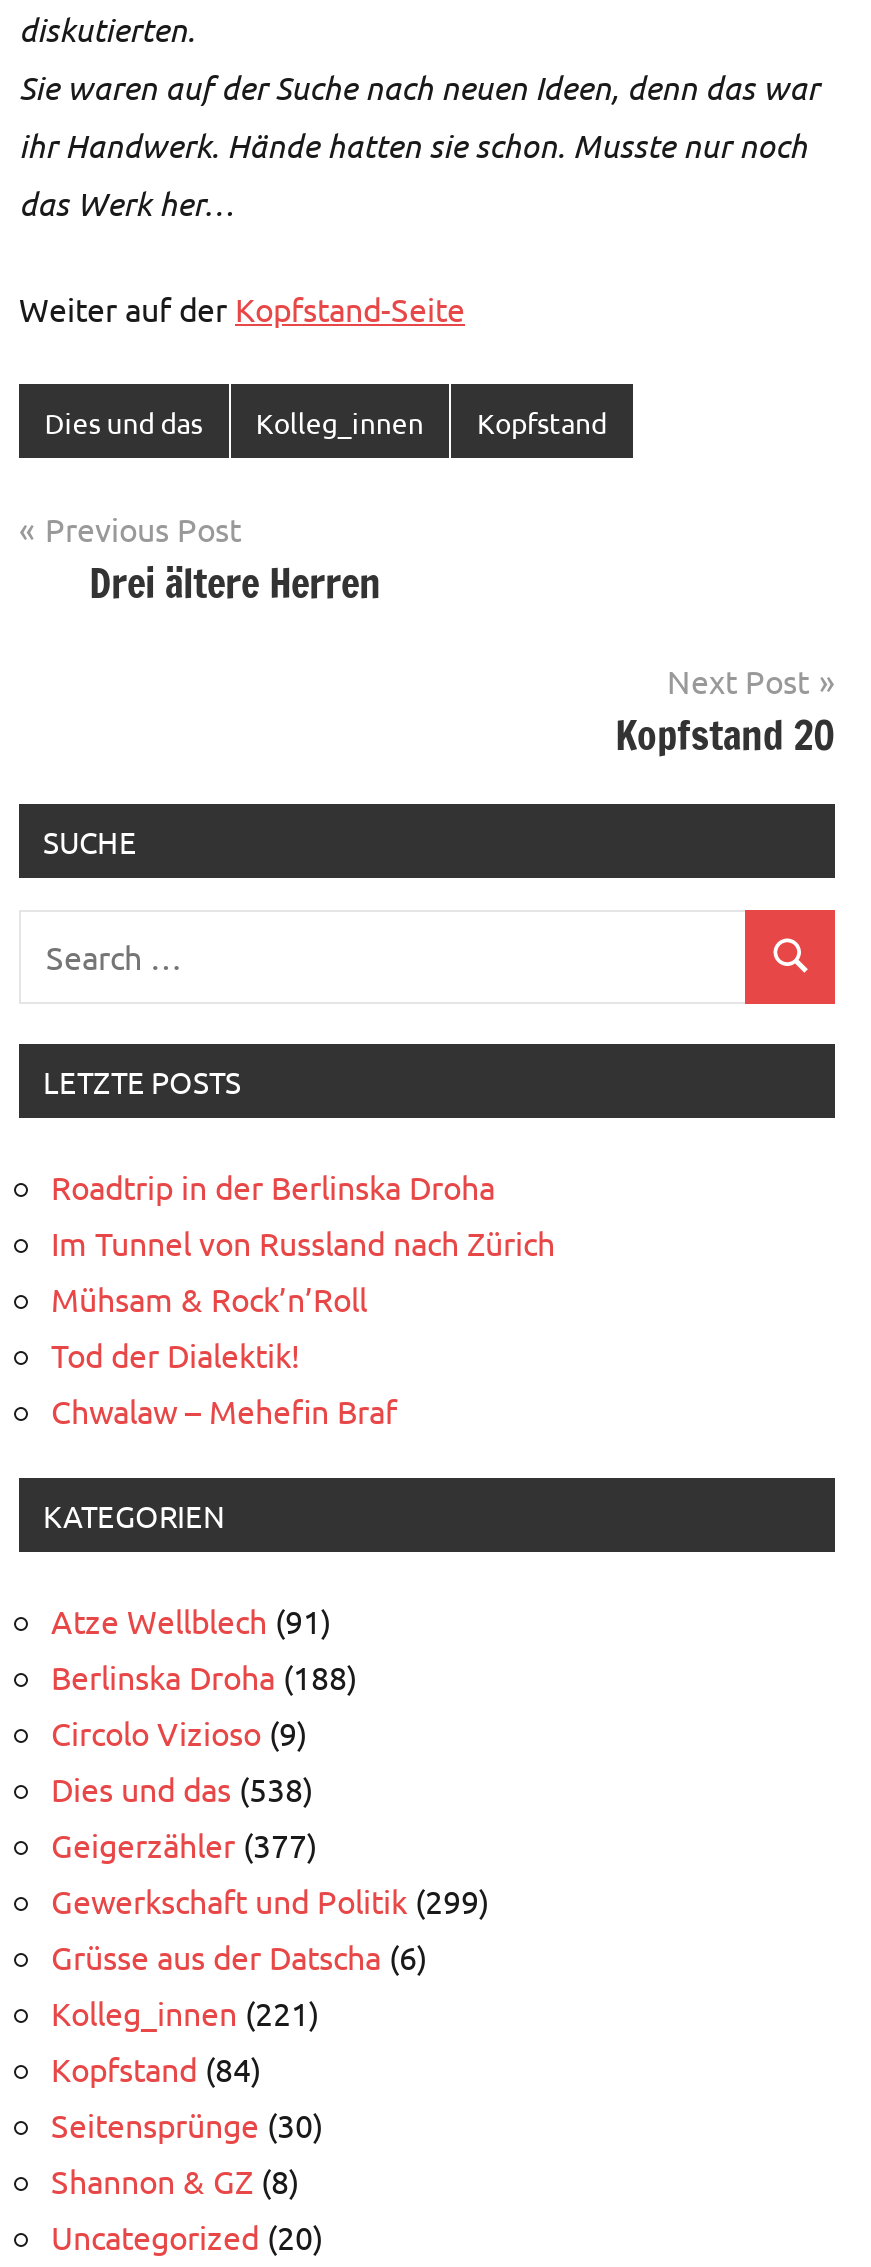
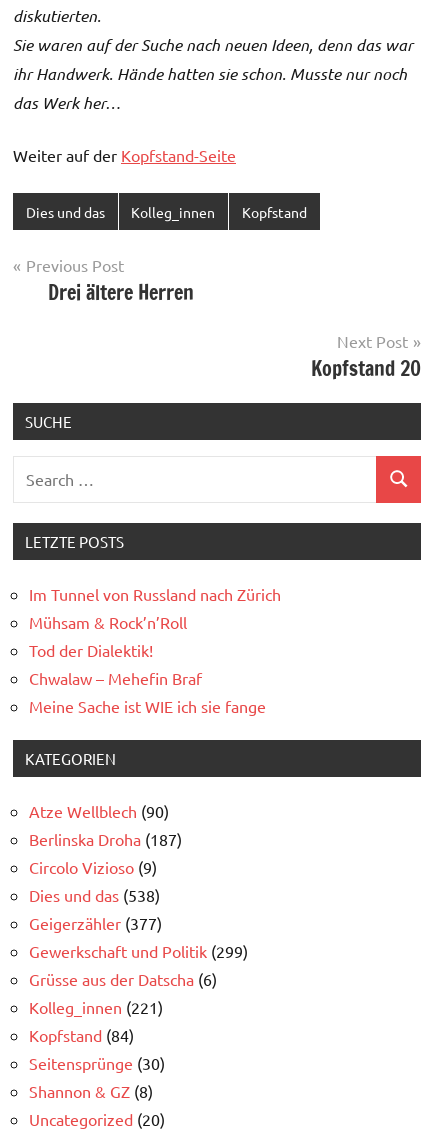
[51,1166,495,1206] Roadtrip in der Berlinska Droha -> none
moved [51,1222,555,1430] -> [29,584,281,688]: Im Tunnel von Russland nach Zürich | Mühsam & Rock’n’Roll | Tod der Dialektik! | Chwalaw – Mehefin Braf
none -> [29,696,266,716] Meine Sache ist WIE ich sie fange
[51,1600,331,1640] Atze Wellblech (91) -> [29,801,169,821] Atze Wellblech (90)
[51,1656,357,1696] Berlinska Droha (188) -> [29,829,182,849] Berlinska Droha (187)

